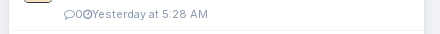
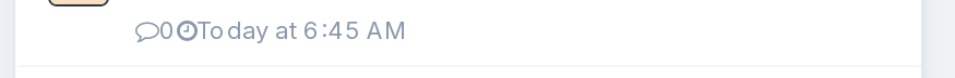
[92,7,208,21] Yesterday at 5:28 AM -> [196,15,406,45] Today at 6:45 AM

